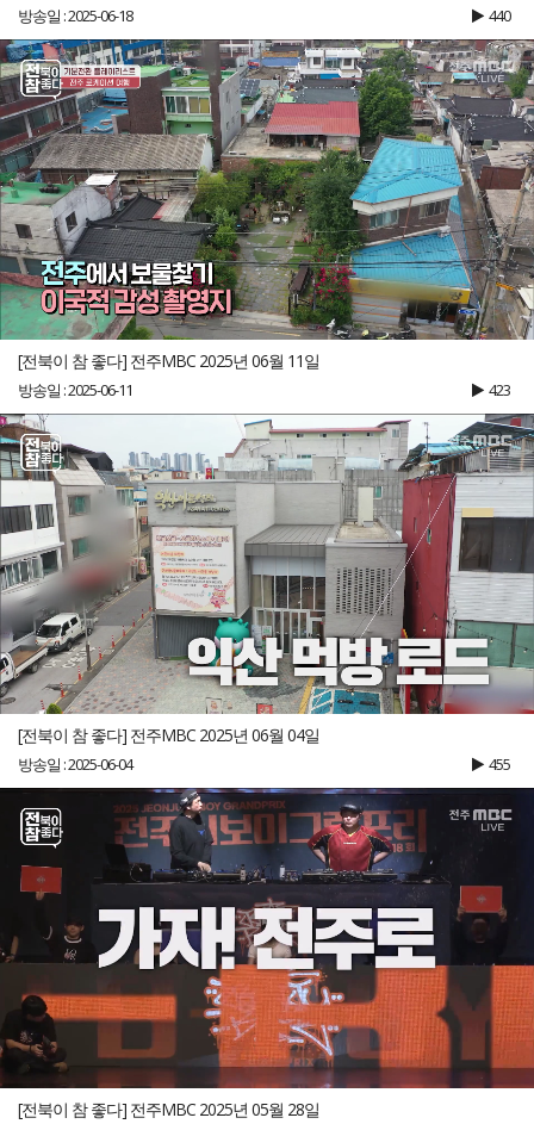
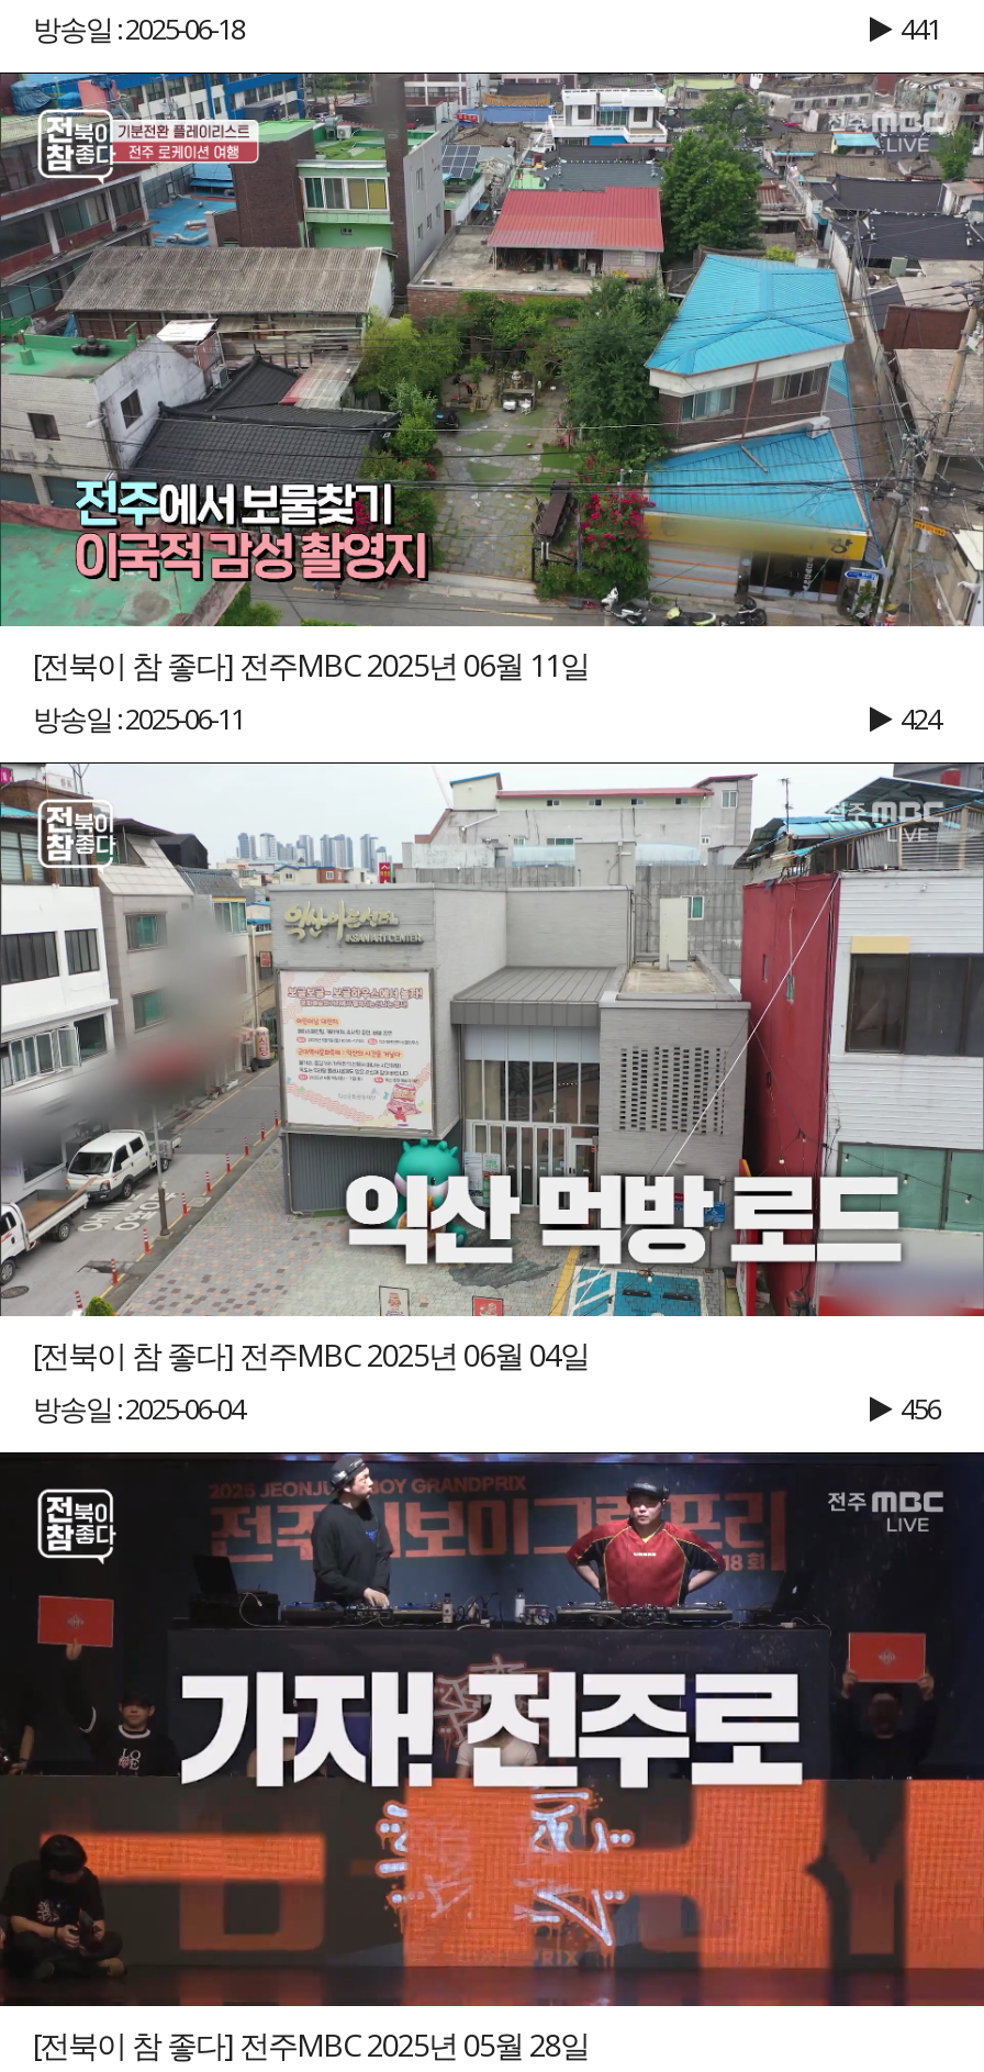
[489,5,510,26] 440 -> [901,9,940,48] 441
[489,379,510,400] 423 -> [901,699,940,738] 424
[489,753,510,775] 455 -> [901,1389,940,1428] 456

